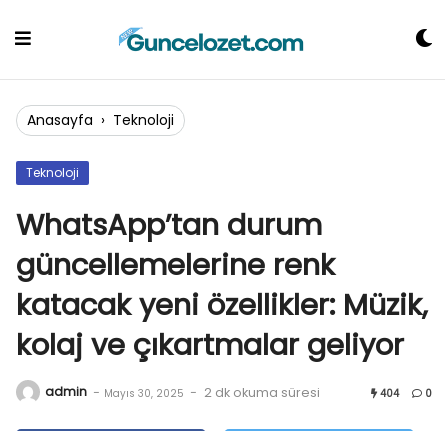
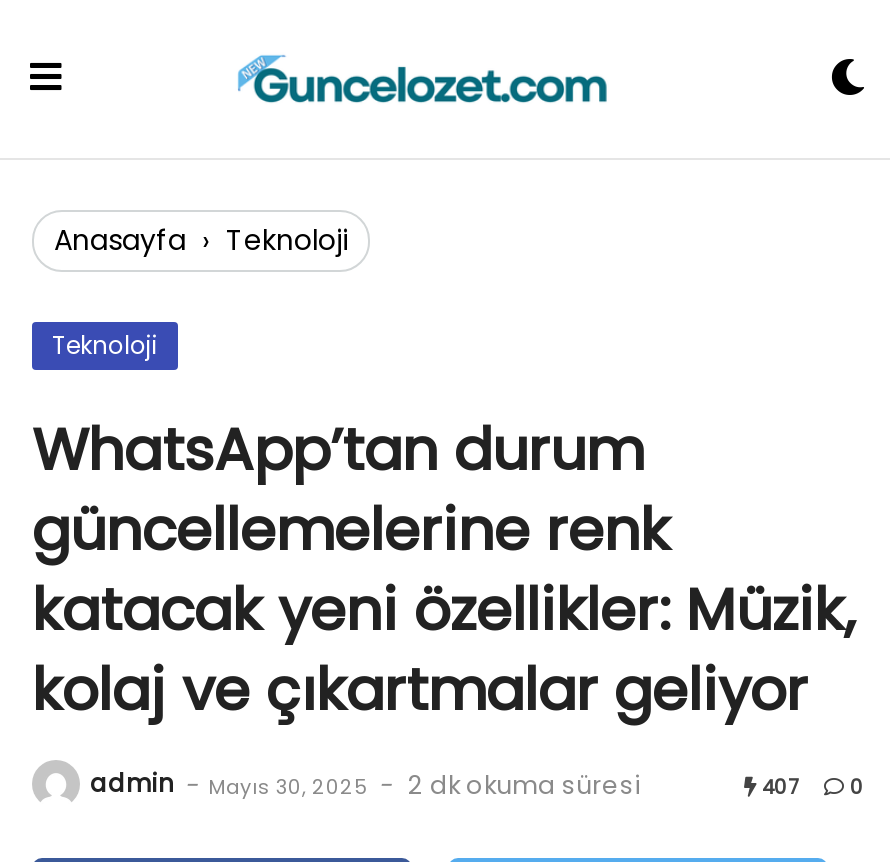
[377,385,432,400] 404 0 -> [756,771,864,801] 407 0

